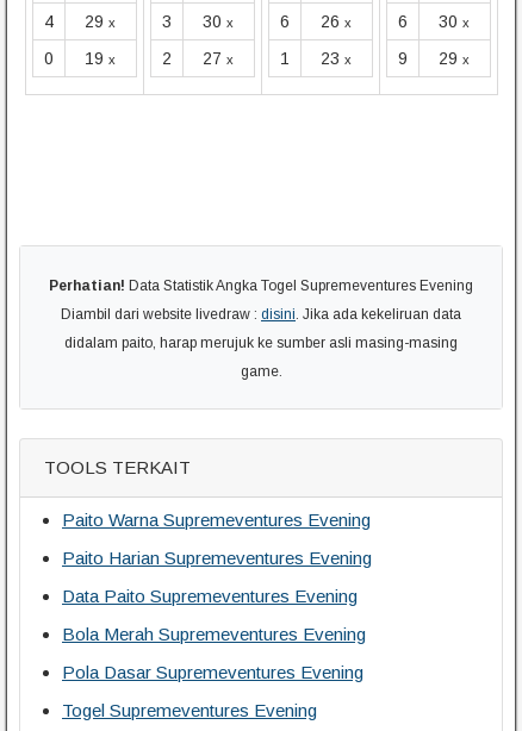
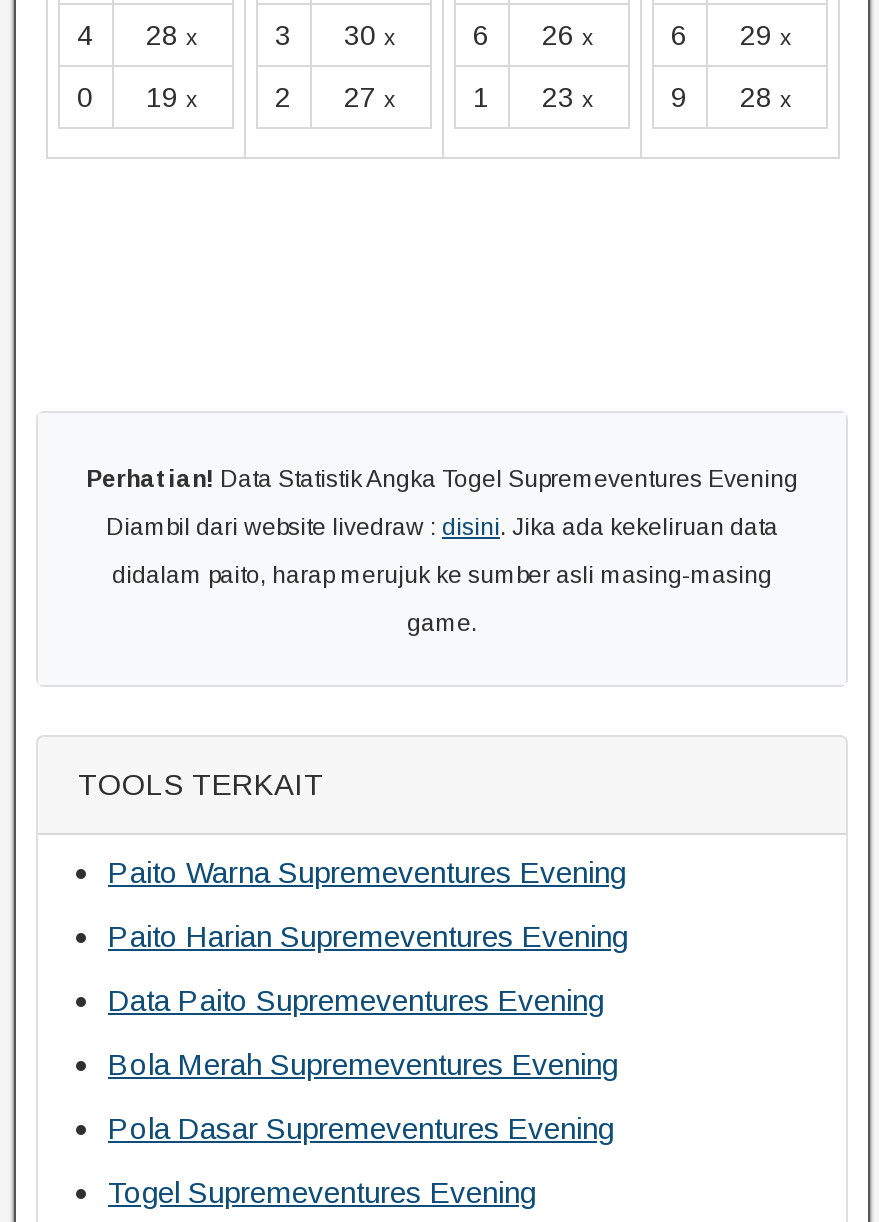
[44,12,116,31] 4 29 x -> [77,19,198,51] 4 28 x
[397,12,470,31] 6 30 x -> [671,19,792,51] 6 29 x
[397,49,470,68] 9 29 x -> [671,81,792,113] 9 28 x

